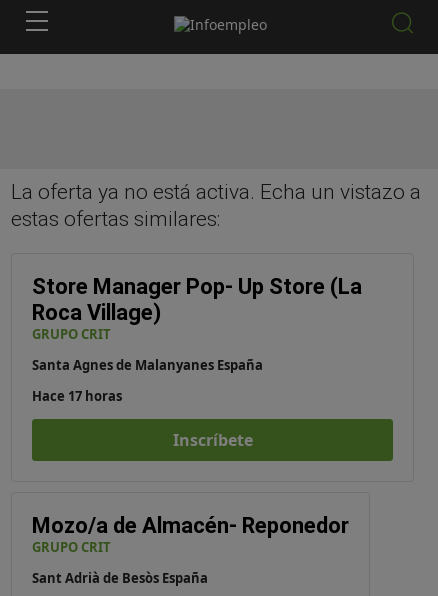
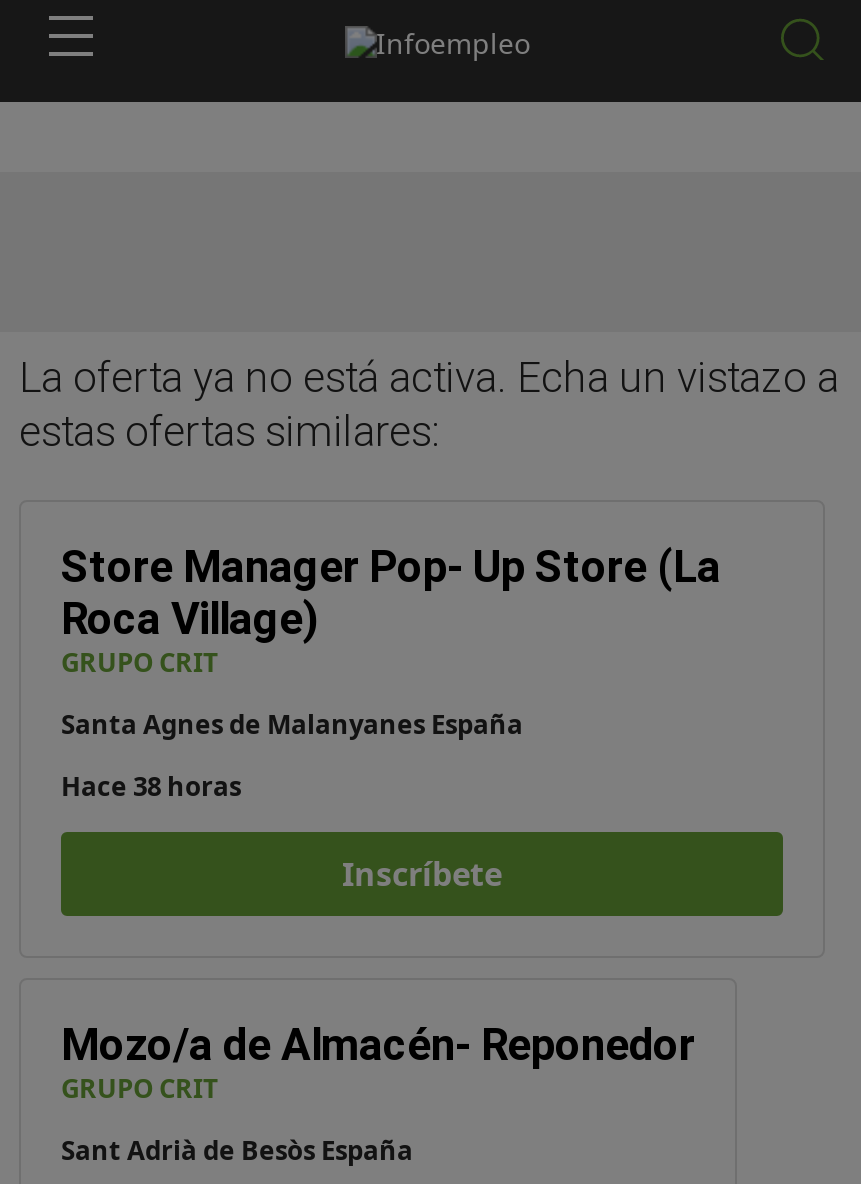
[32,387,122,405] Hace 17 horas -> [61,768,241,804] Hace 38 horas

